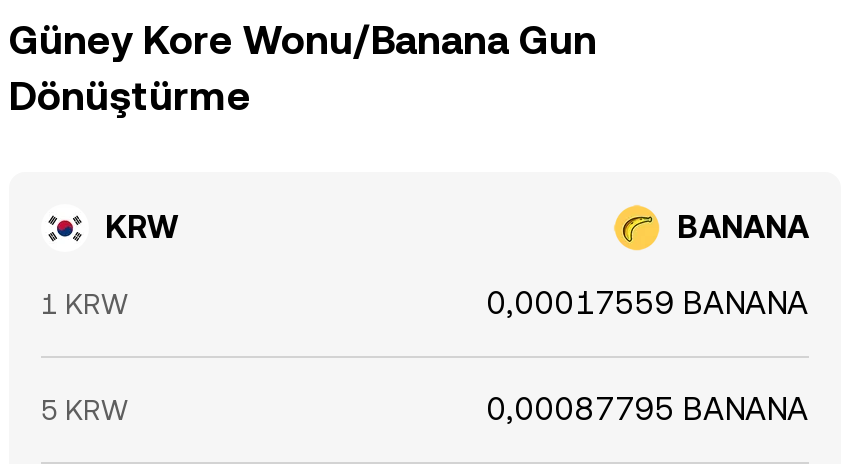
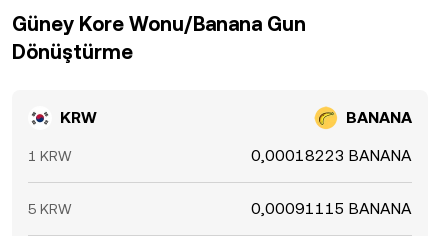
[487,284,809,322] 0,00017559 BANANA -> [251,146,412,165] 0,00018223 BANANA
[487,390,809,428] 0,00087795 BANANA -> [251,199,412,218] 0,00091115 BANANA

